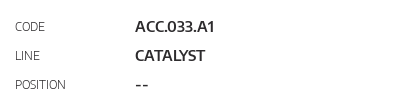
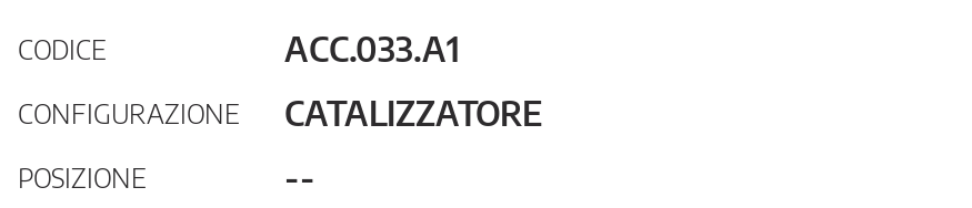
[15,19,45,34] CODE -> [18,33,107,66] CODICE
[15,46,205,64] LINE | CATALYST -> [18,93,542,133] CONFIGURAZIONE | CATALIZZATORE
[15,77,66,92] POSITION -> [18,162,147,195] POSIZIONE

